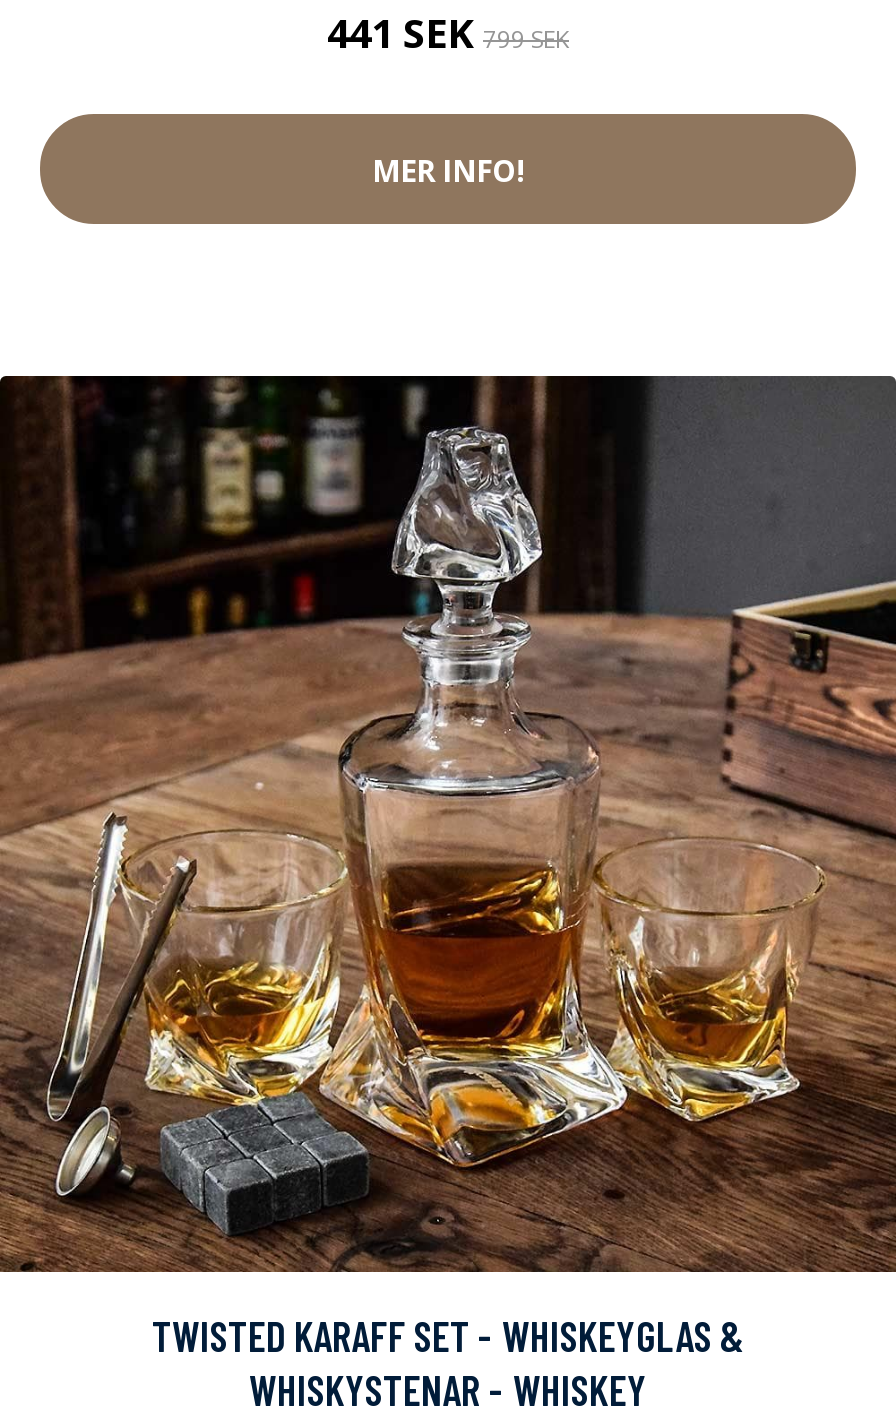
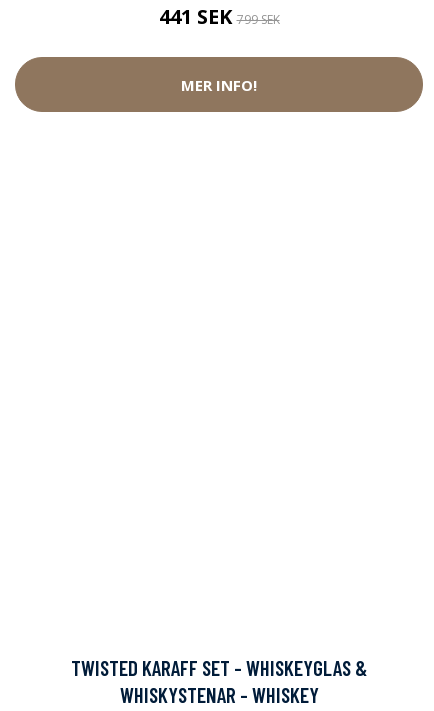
[6,374,890,1274] [image] -> none

